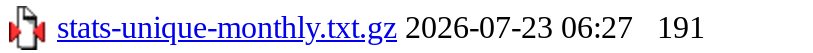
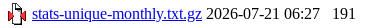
[57,11,633,45] stats-unique-monthly.txt.gz 2026-07-23 06:27 -> [32,5,320,22] stats-unique-monthly.txt.gz 2026-07-21 06:27

